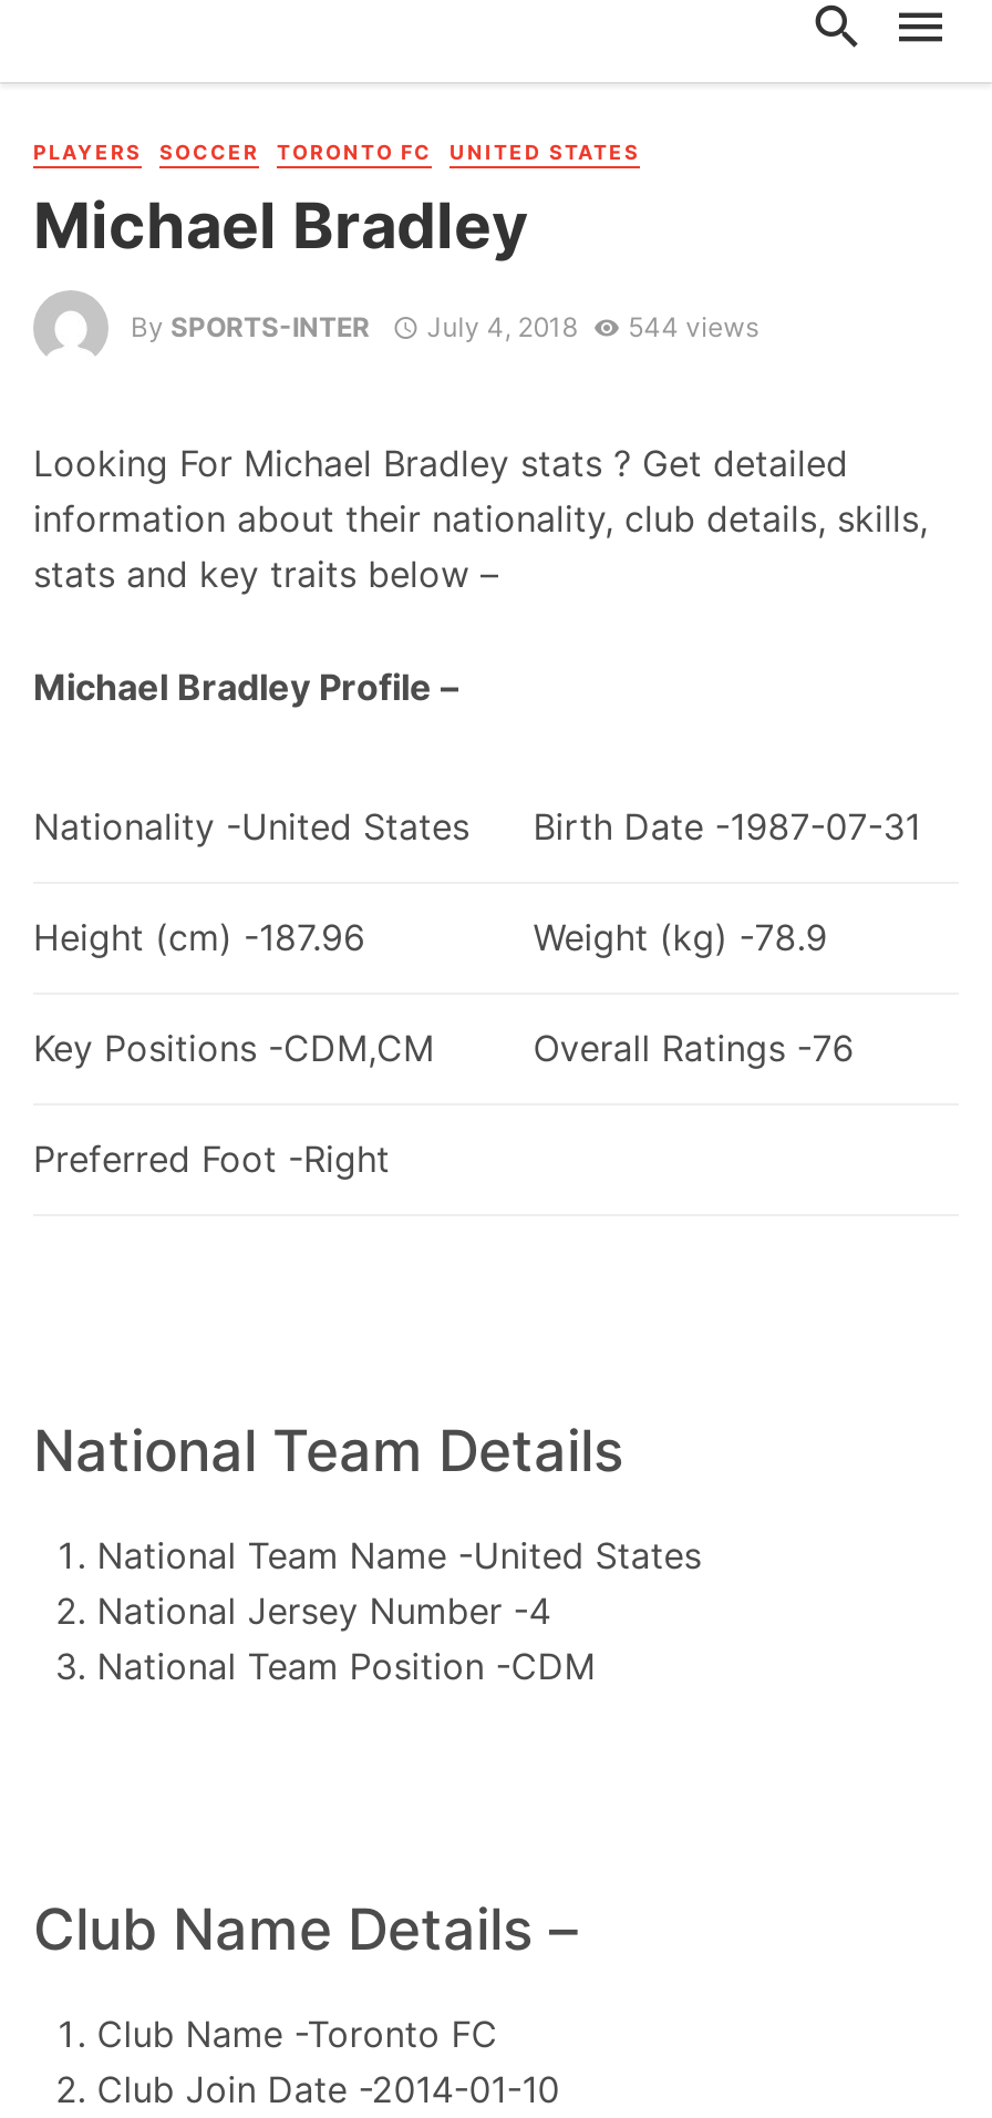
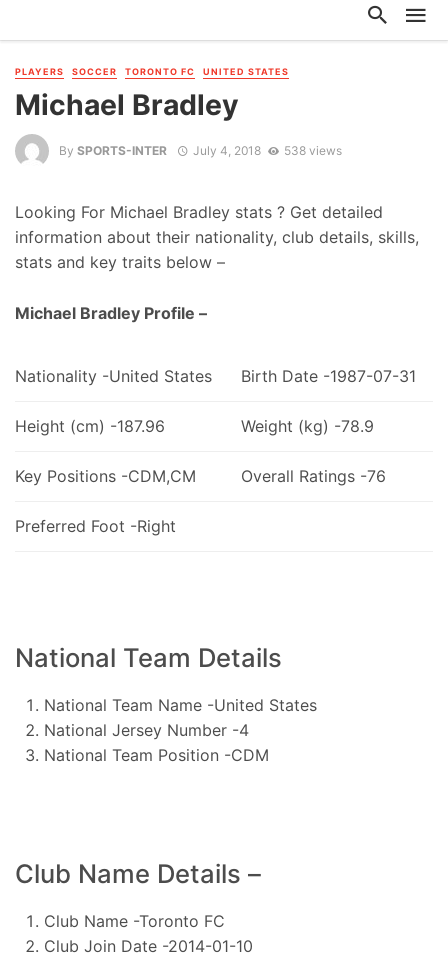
[131,310,759,343] By SPORTS-INTER July 4, 2018 544 views -> [59,143,342,158] By SPORTS-INTER July 4, 2018 538 views

